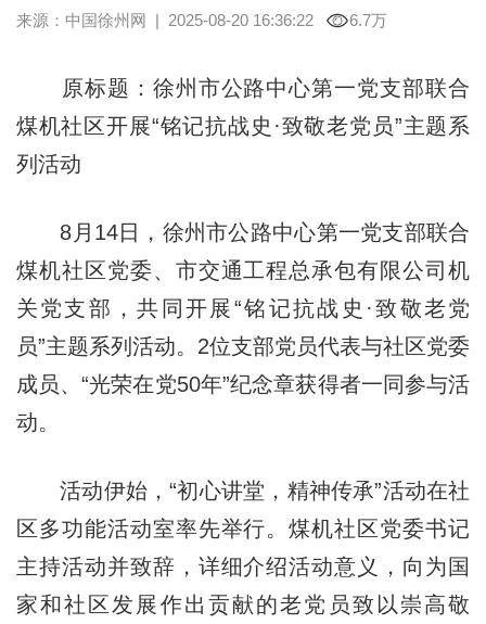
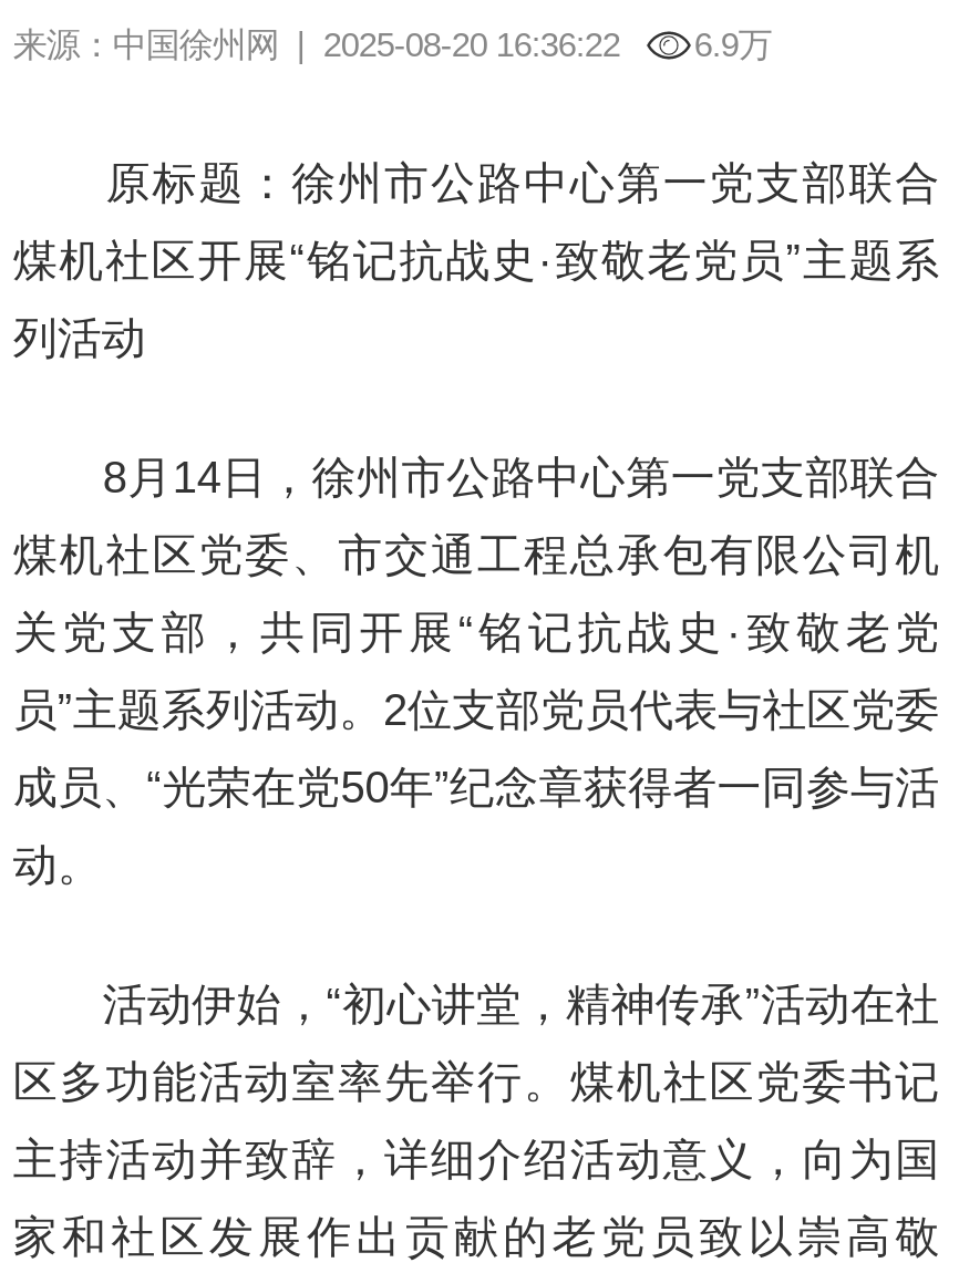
[350,11,388,29] 6.7万 -> [694,25,772,62] 6.9万

